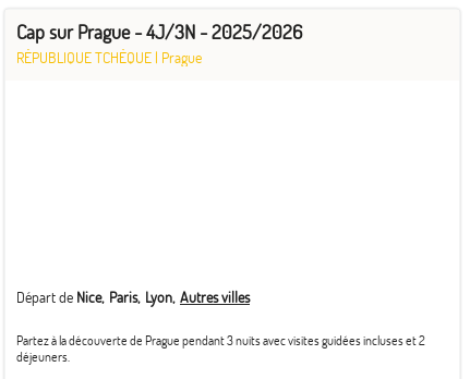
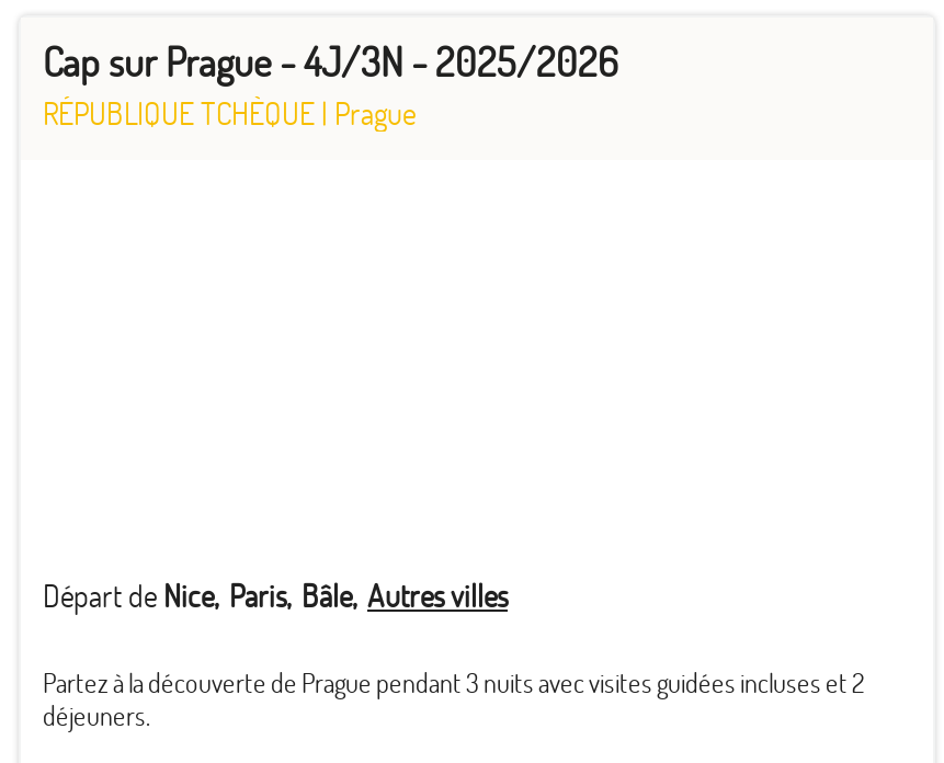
[16,288,250,306] Départ de Nice Paris Lyon Autres villes -> [43,577,508,614] Départ de Nice Paris Bâle Autres villes

